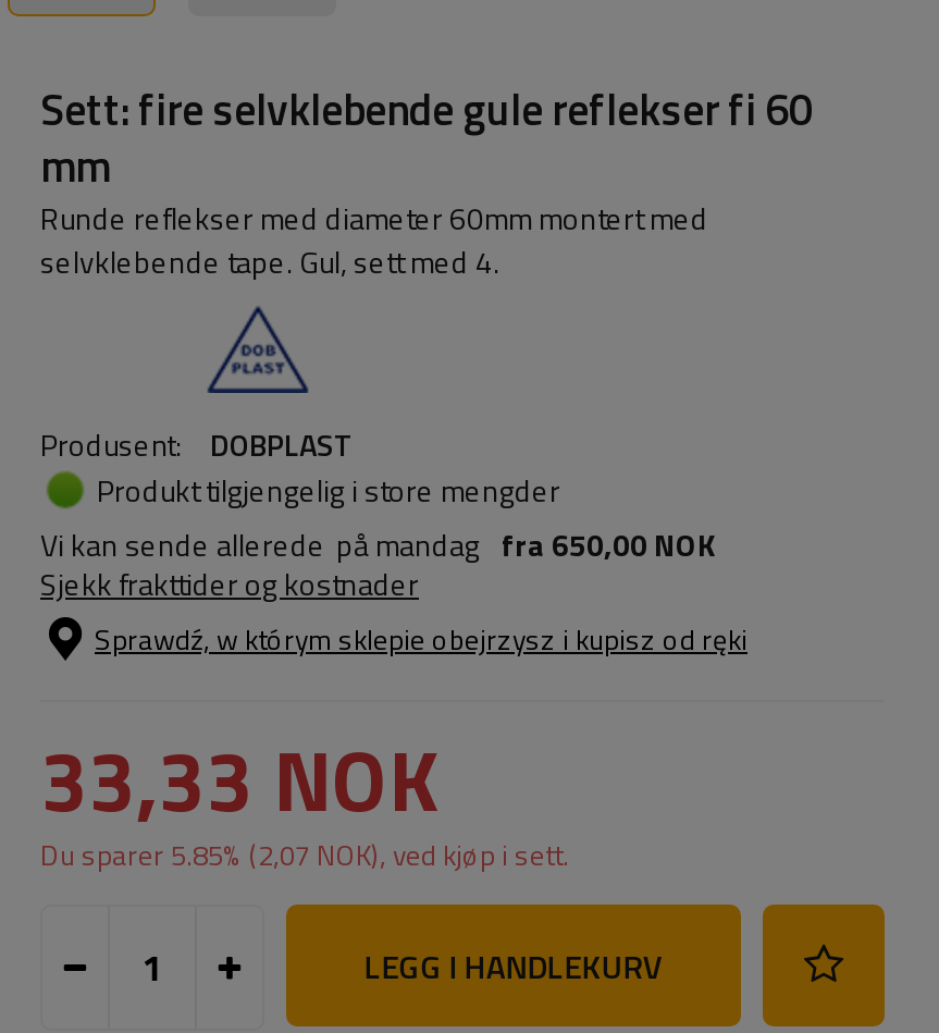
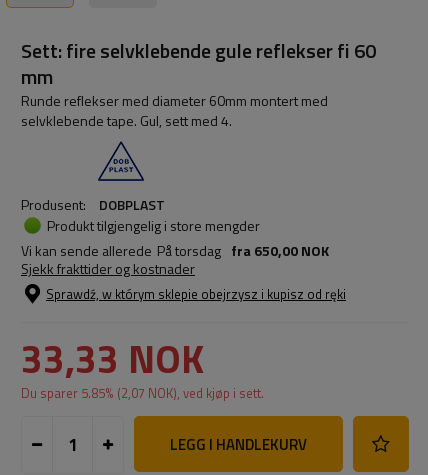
[40,522,715,568] Vi kan sende allerede på mandag fra 650,00 NOK -> [21,240,329,261] Vi kan sende allerede På torsdag fra 650,00 NOK

